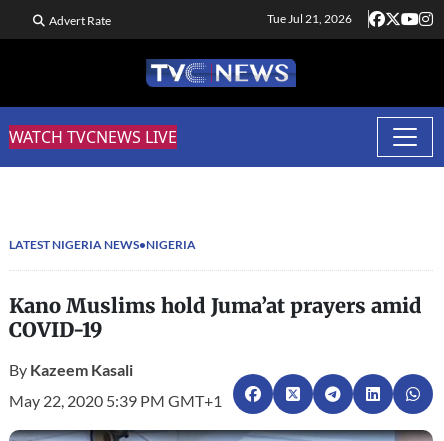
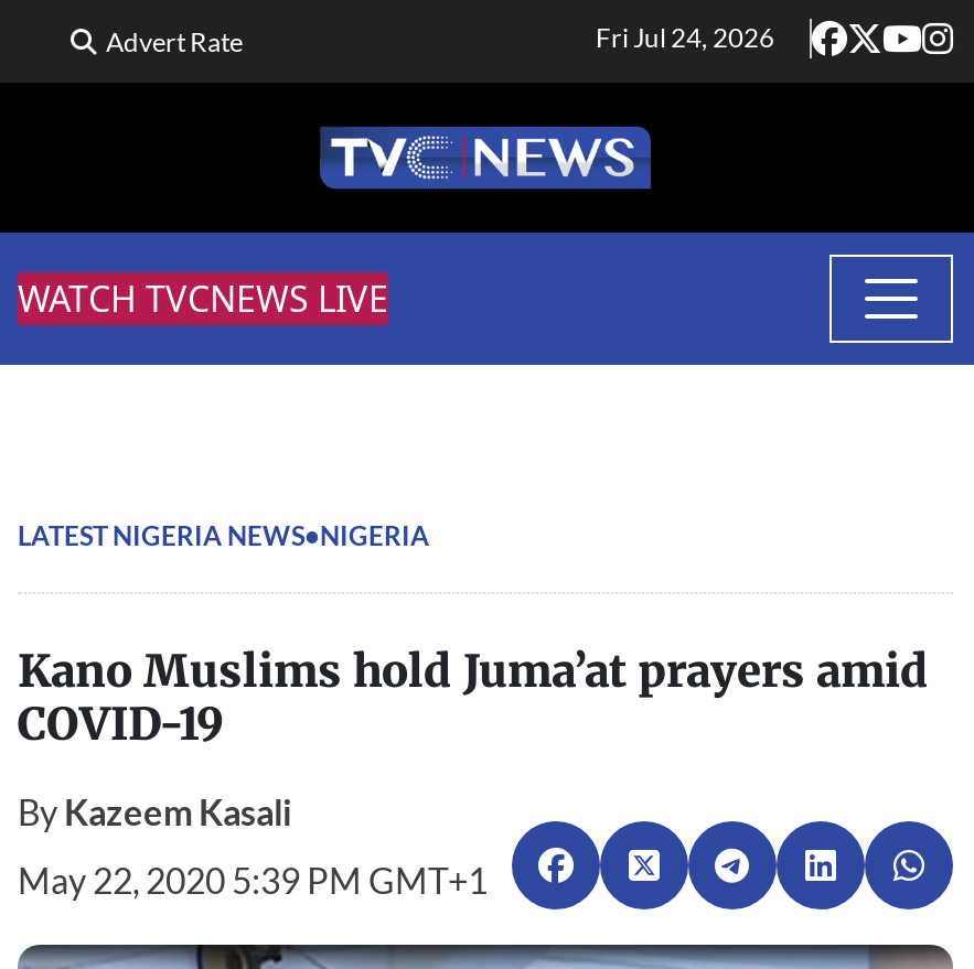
[267,11,352,26] Tue Jul 21, 2026 -> [596,21,774,54] Fri Jul 24, 2026

